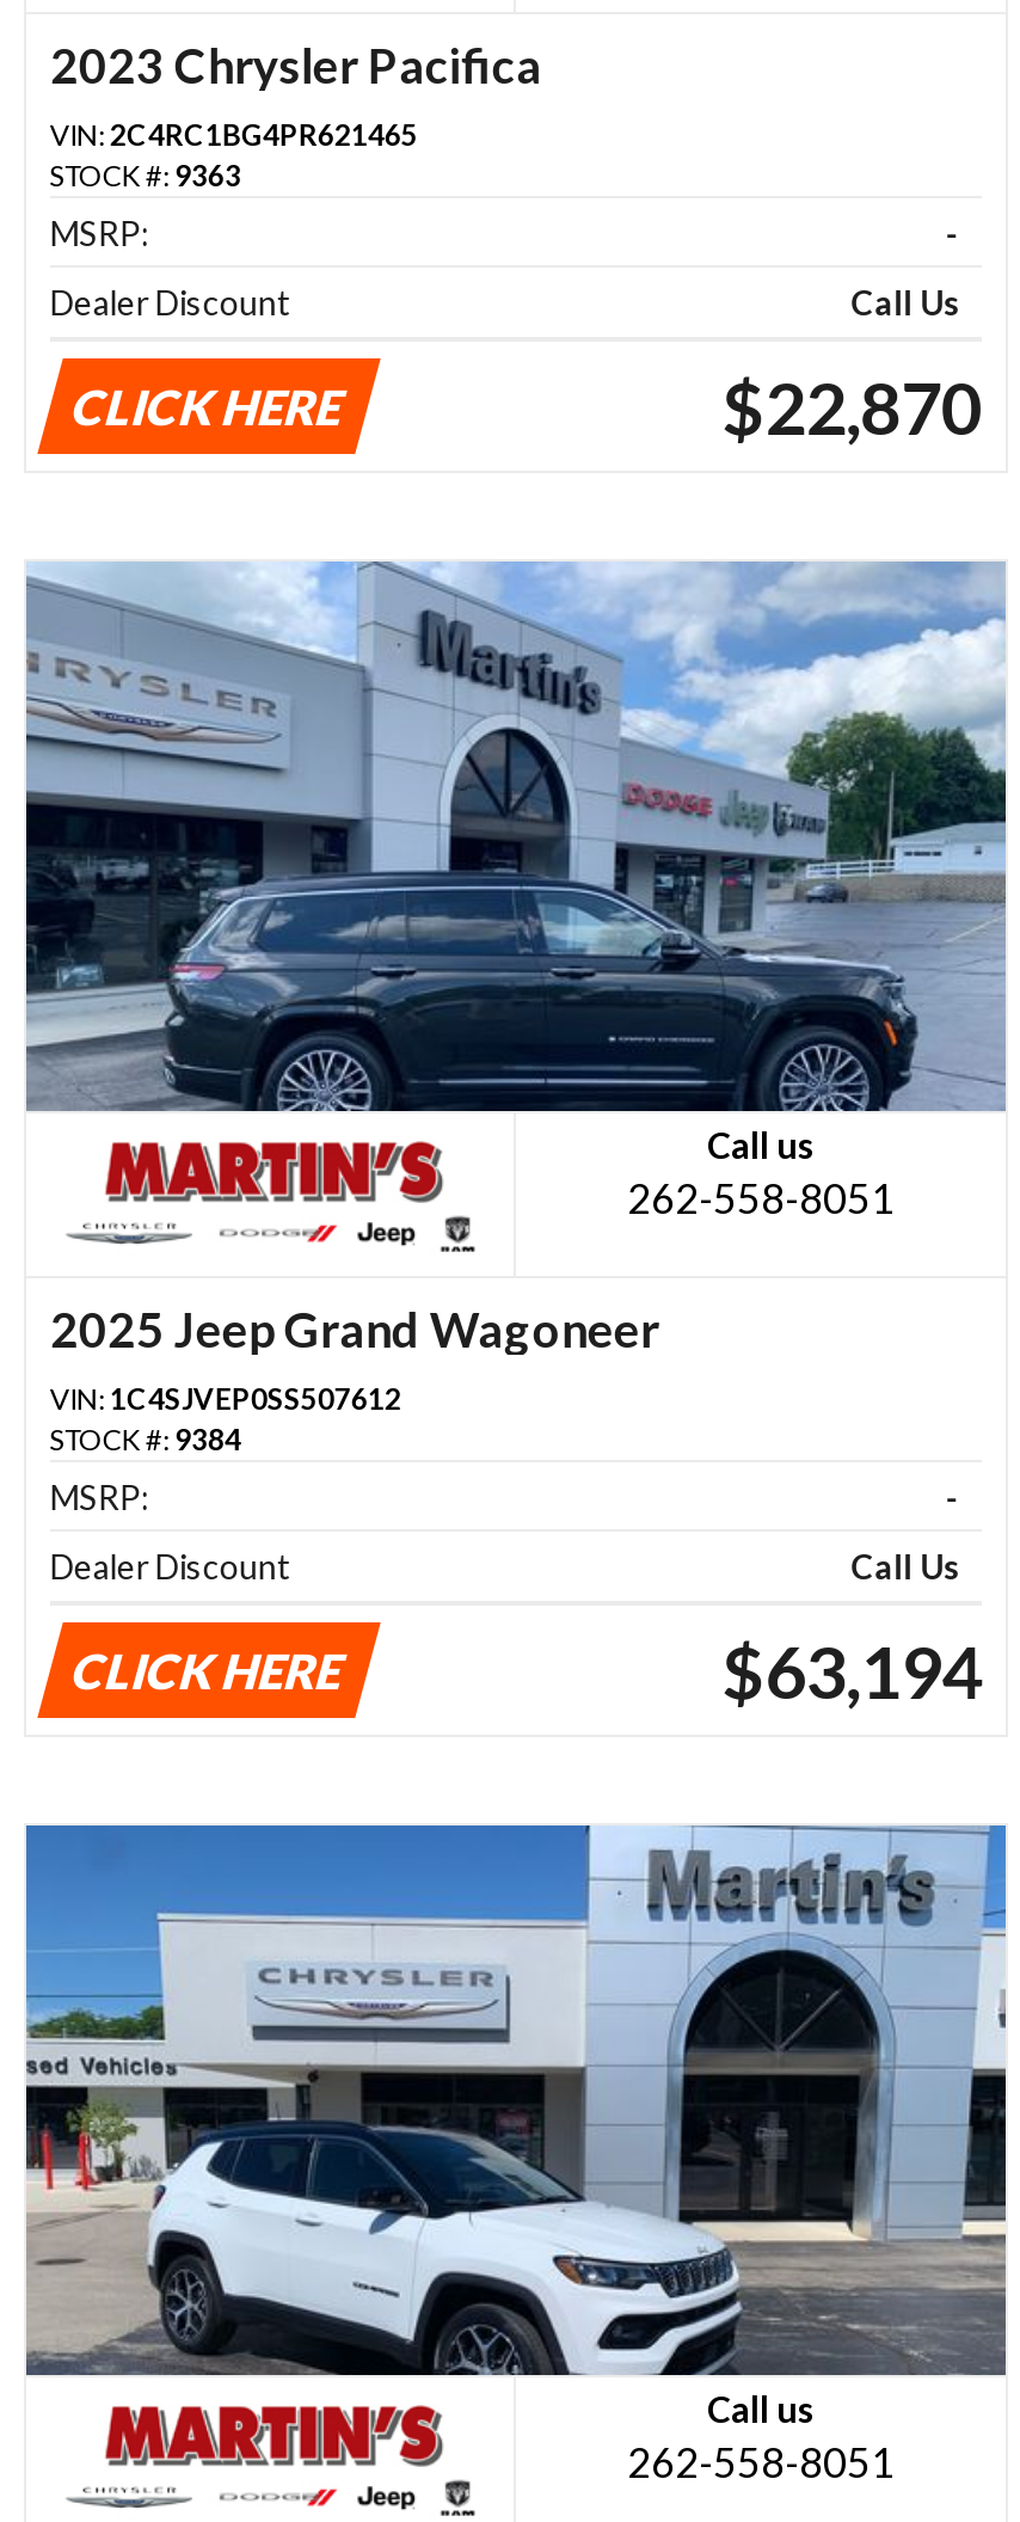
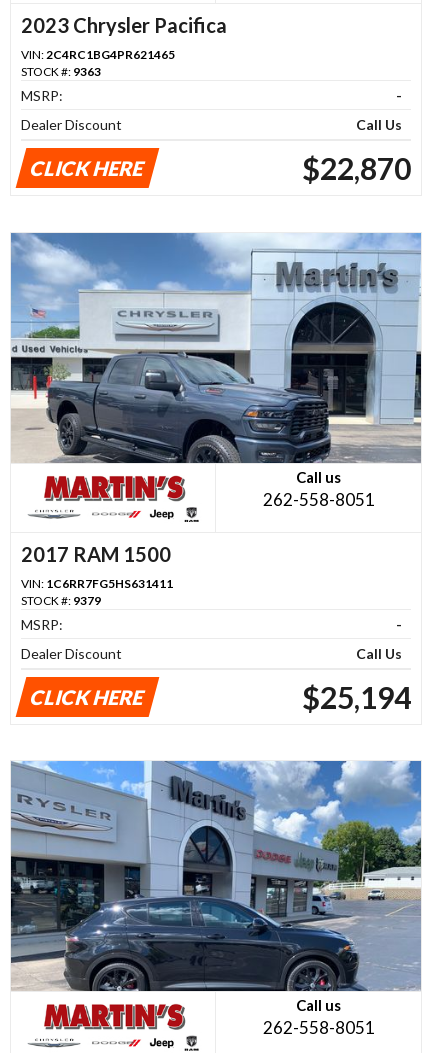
[24,560,1008,1115] [image] -> [11,233,422,464] [image]
[50,1300,659,1458] 2025 Jeep Grand Wagoneer | VIN: 1C4SJVEP0SS507612 | STOCK #: 9384 -> [21,542,173,608] 2017 RAM 1500 | VIN: 1C6RR7FG5HS631411 | STOCK #: 9379
[722,1628,982,1714] $63,194 -> [302,679,411,715] $25,194
[24,1824,1008,2379] [image] -> [10,761,422,992] [image]

